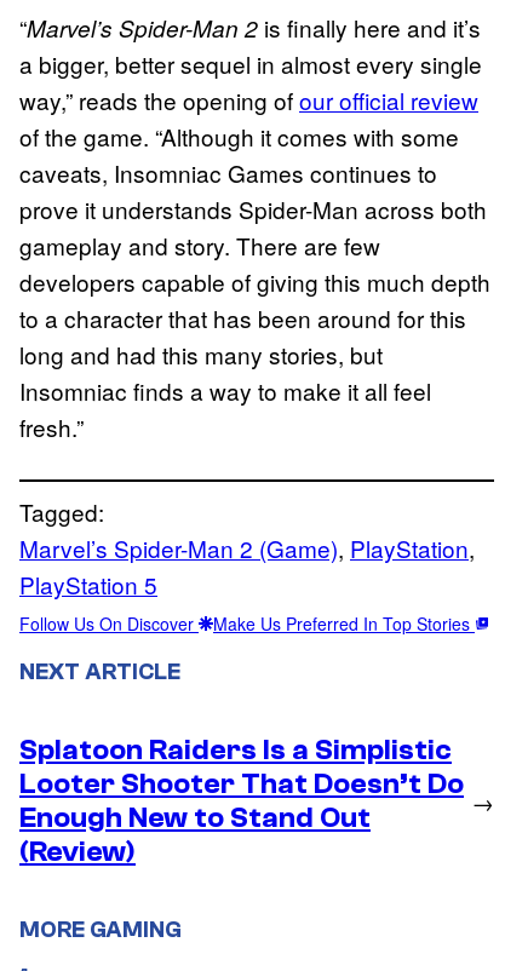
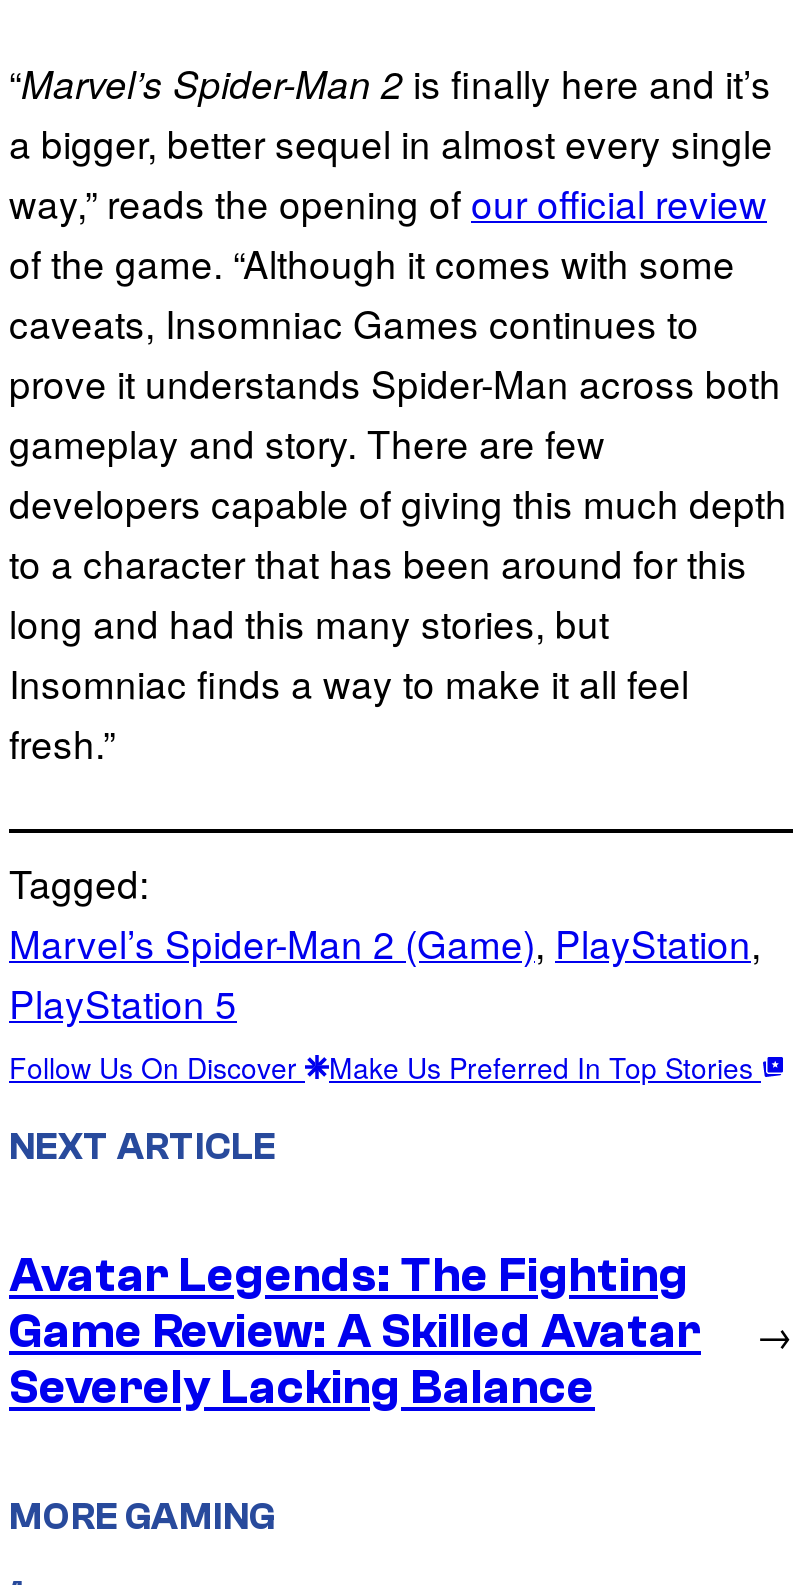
[19,733,464,867] Splatoon Raiders Is a Simplistic | Looter Shooter That Doesn’t Do | Enough New to Stand Out | (Review) -> [9,1248,701,1414] Avatar Legends: The Fighting | Game Review: A Skilled Avatar | Severely Lacking Balance

